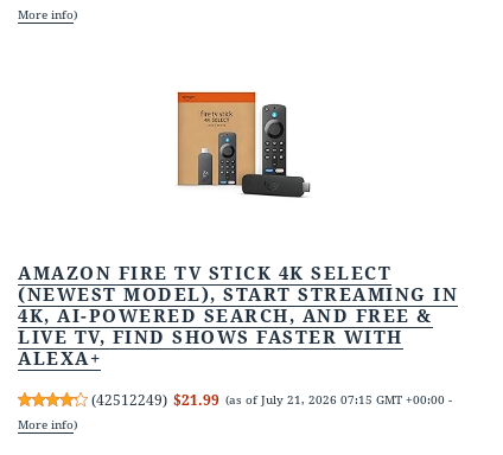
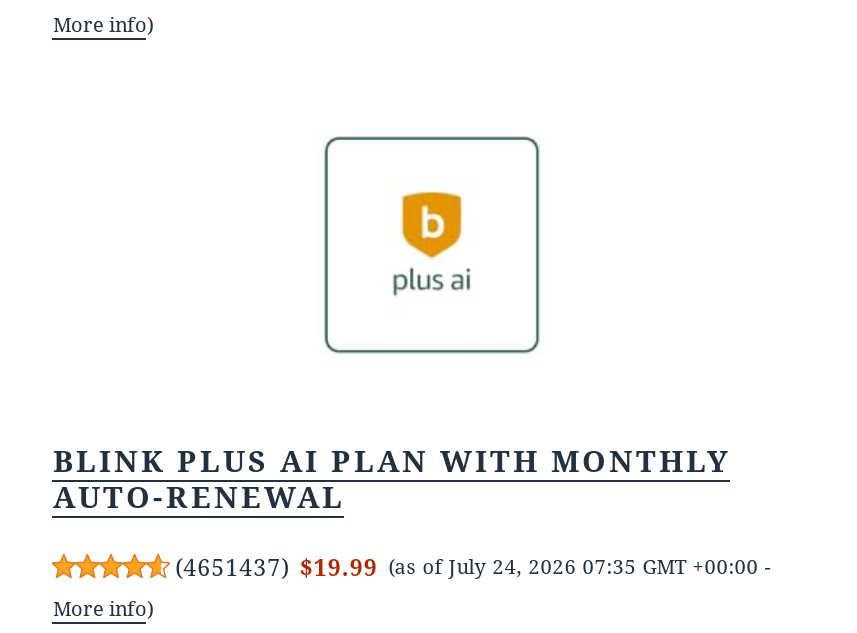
[177,90,311,210] [image] -> [322,134,542,318] [image]
[18,261,459,370] AMAZON FIRE TV STICK 4K SELECT | (NEWEST MODEL), START STREAMING IN | 4K, AI-POWERED SEARCH, AND FREE & | LIVE TV, FIND SHOWS FASTER WITH | ALEXA+ -> [53,440,730,516] BLINK PLUS AI PLAN WITH MONTHLY | AUTO-RENEWAL
[91,391,452,408] (42512249) $21.99 (as of July 21, 2026 07:15 GMT +00:00 - -> [175,551,770,581] (4651437) $19.99 (as of July 24, 2026 07:35 GMT +00:00 -

